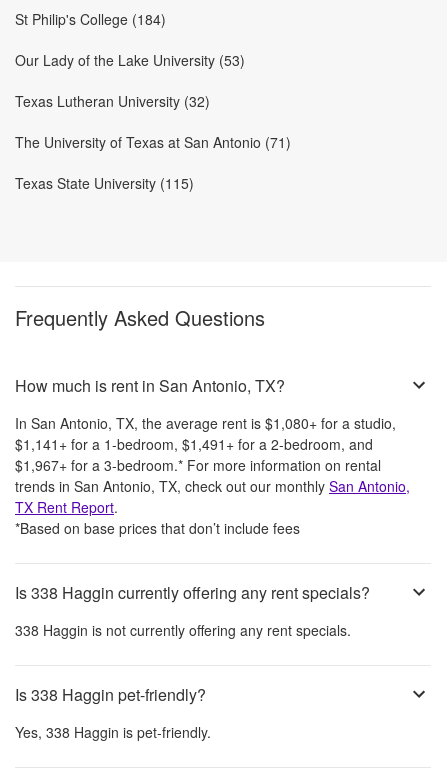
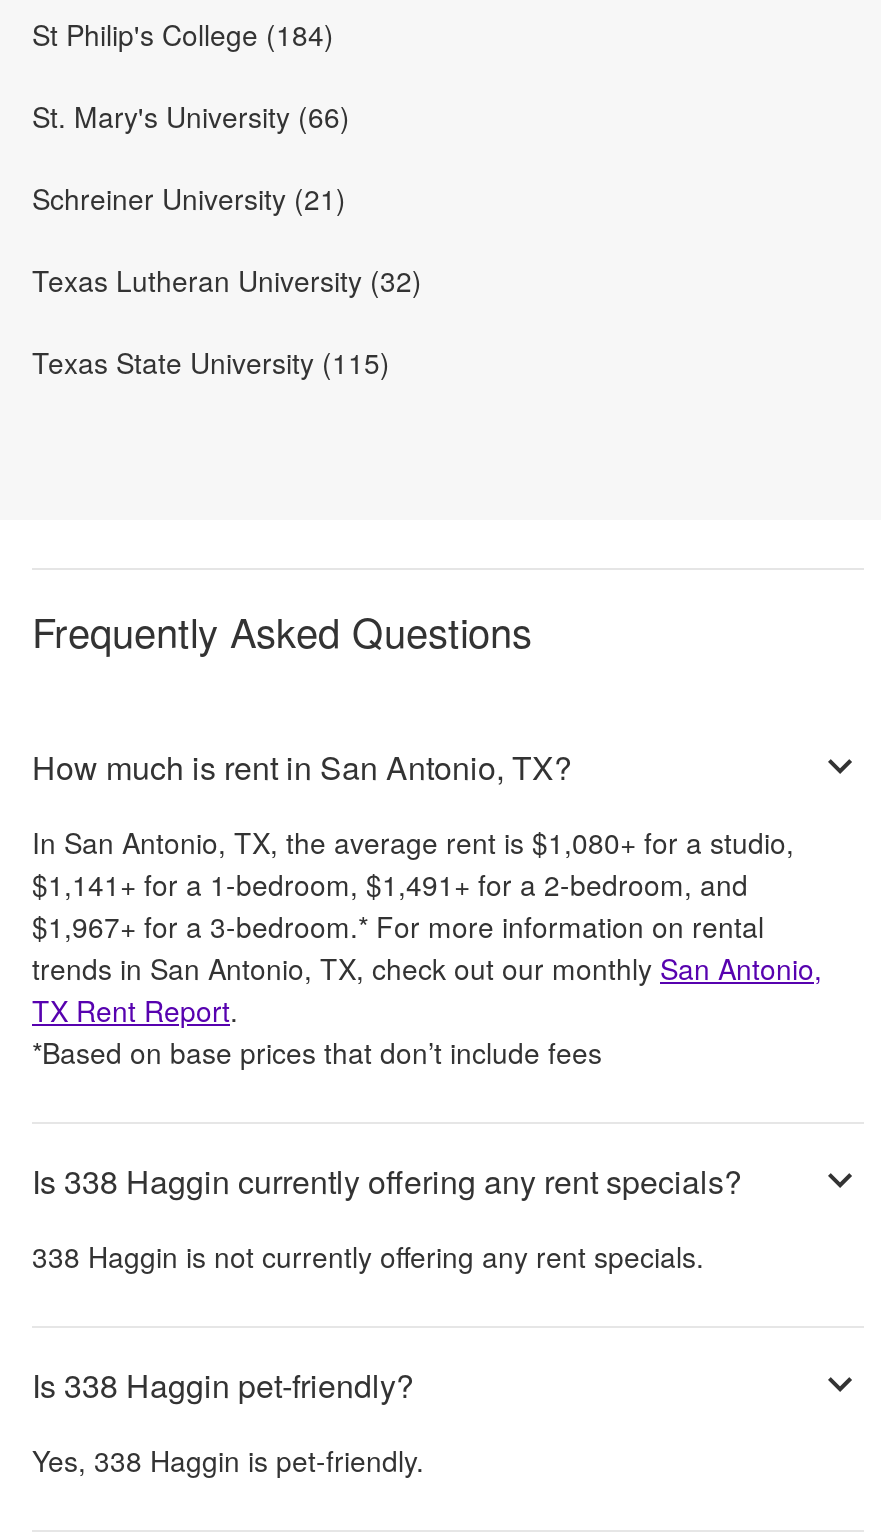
[15,50,245,70] Our Lady of the Lake University (53) -> [32,96,350,218] St. Mary's University (66) | Schreiner University (21)
moved [15,91,210,111] -> [32,260,422,300]: Texas Lutheran University (32)
[15,132,291,152] The University of Texas at San Antonio (71) -> none

